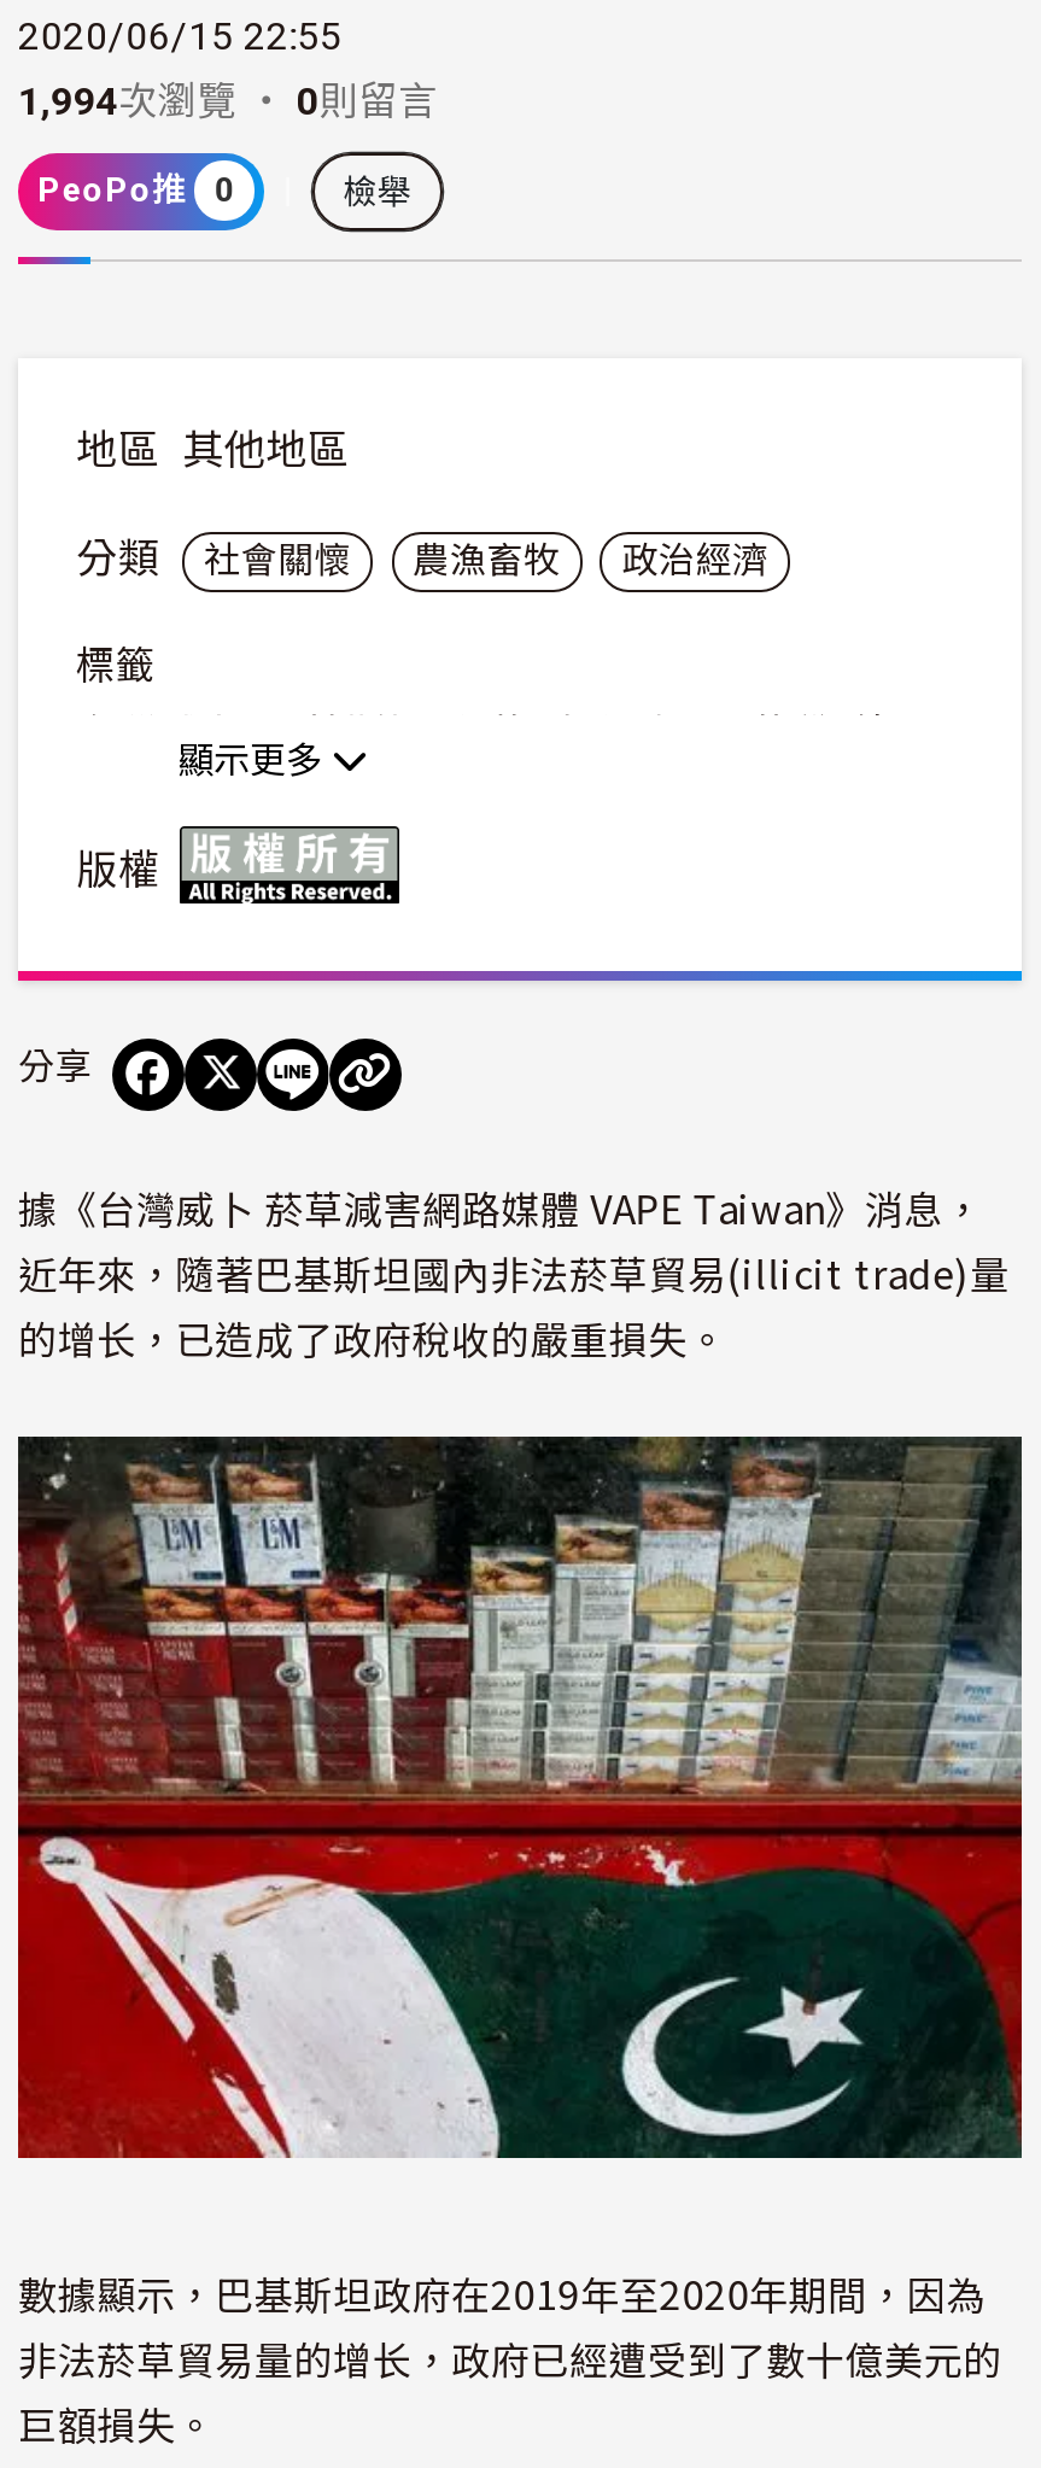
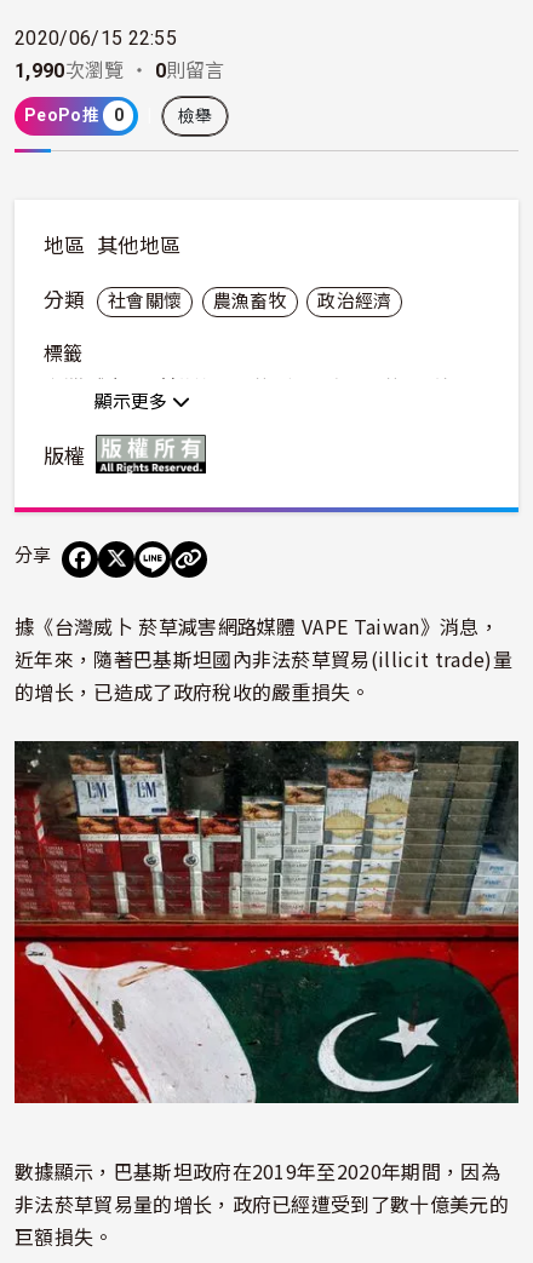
[18,78,437,124] 1,994次瀏覽 ・0則留言 -> [15,59,225,82] 1,990次瀏覽 ・0則留言

